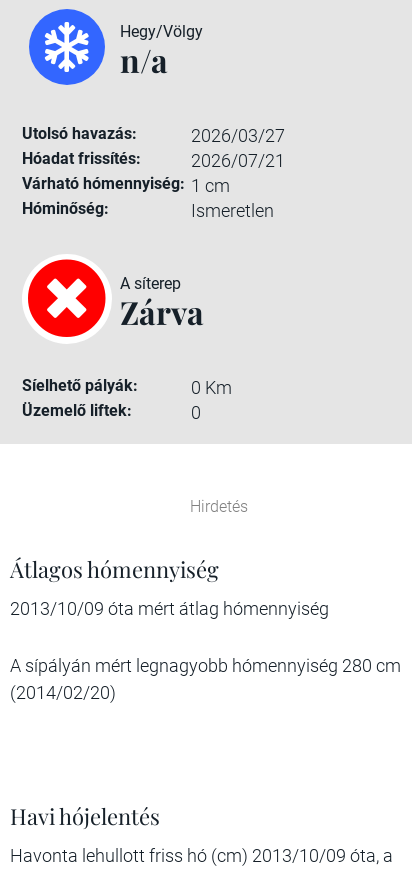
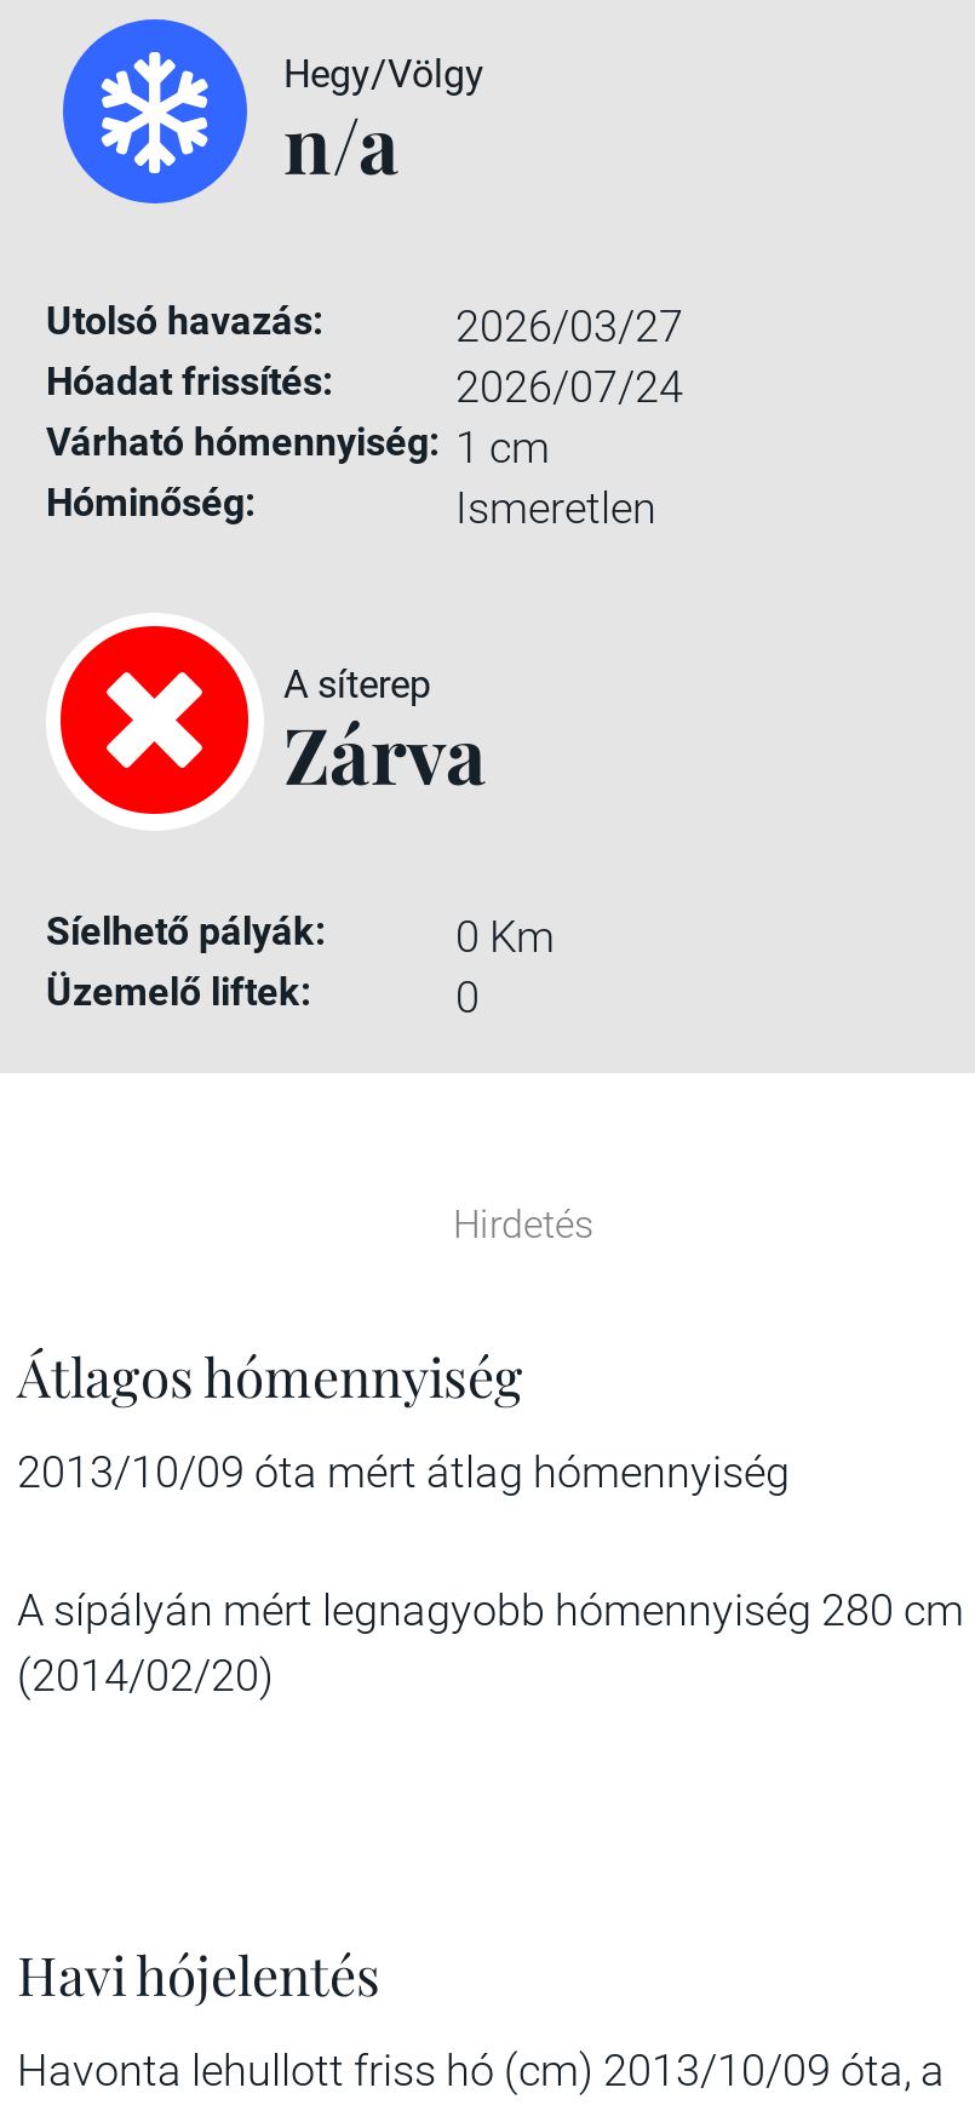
[191,150,285,171] 2026/07/21 -> [455,362,683,413] 2026/07/24

